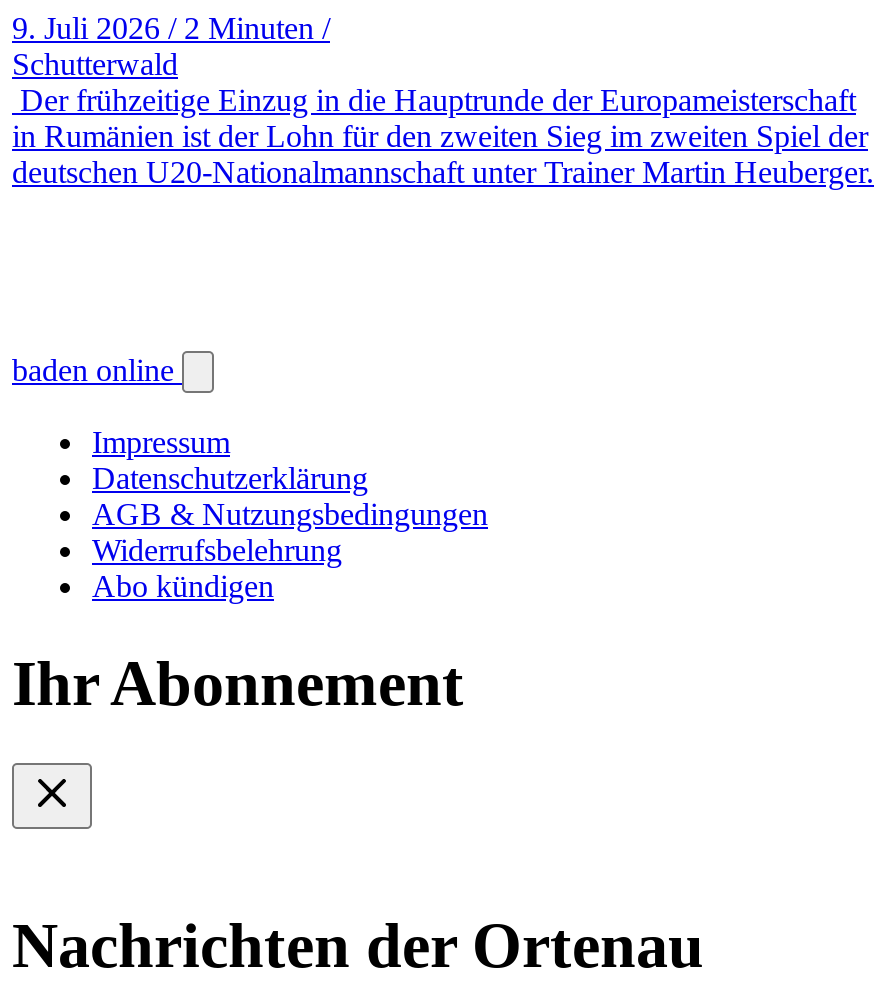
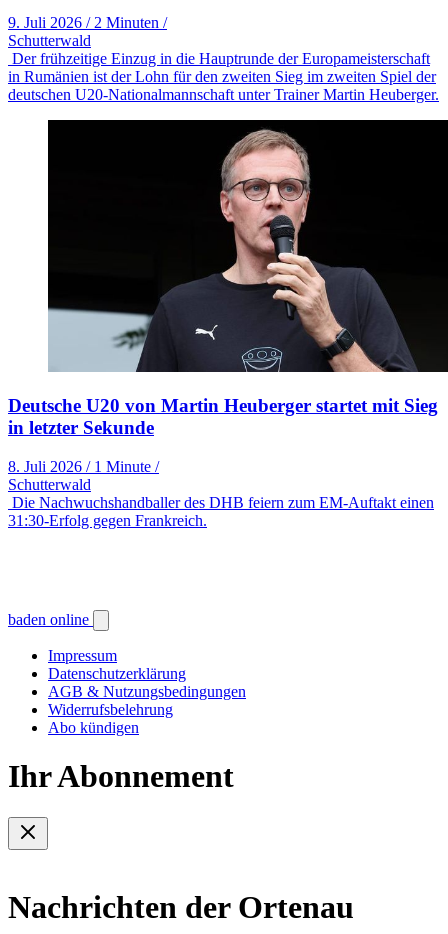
none -> [8,119,445,529] [image] | Deutsche U20 von Martin Heuberger startet mit Sieg | in letzter Sekunde | 8. Juli 2026 / 1 Minute / | Schutterwald | Die Nachwuchshandballer des DHB feiern zum EM-Auftakt einen | 31:30-Erfolg gegen Frankreich.

